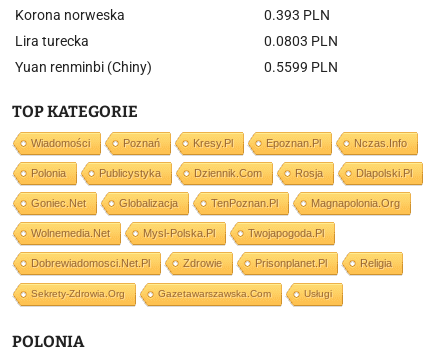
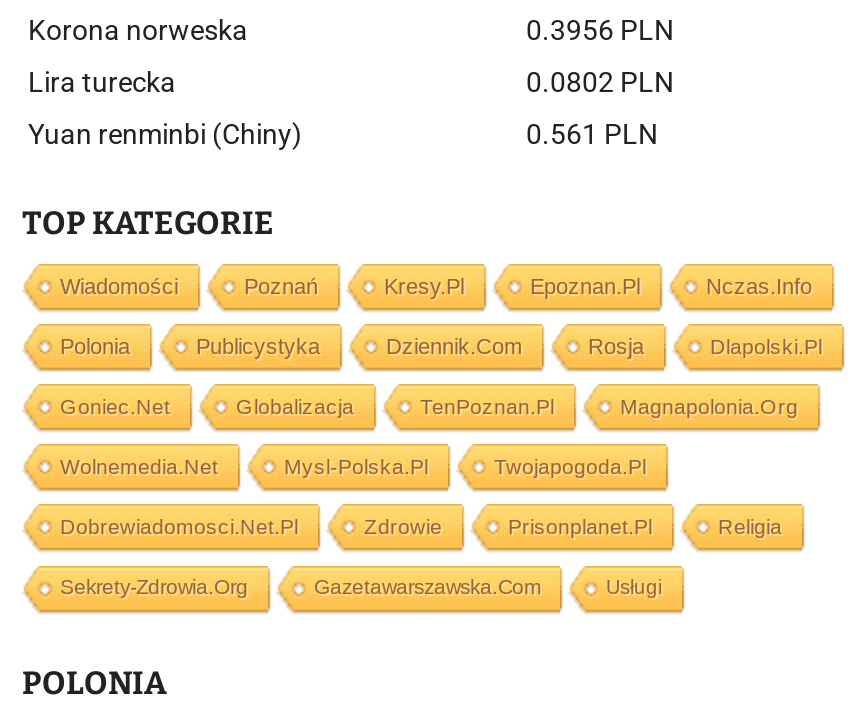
[264,7,330,23] 0.393 PLN -> [526,14,674,46] 0.3956 PLN
[264,33,338,49] 0.0803 PLN -> [526,66,674,98] 0.0802 PLN
[264,59,338,75] 0.5599 PLN -> [526,118,658,150] 0.561 PLN

